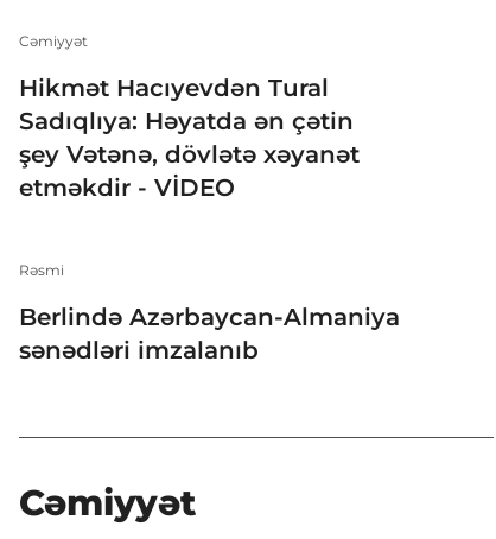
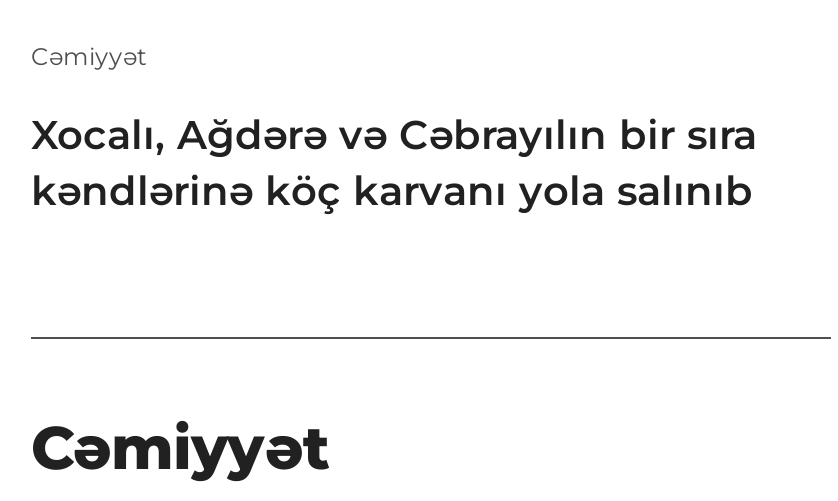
[19,73,400,364] Hikmət Hacıyevdən Tural | Sadıqlıya: Həyatda ən çətin | şey Vətənə, dövlətə xəyanət | etməkdir - VİDEO | Rəsmi | Berlində Azərbaycan-Almaniya | sənədləri imzalanıb -> [31,111,757,215] Xocalı, Ağdərə və Cəbrayılın bir sıra | kəndlərinə köç karvanı yola salınıb

